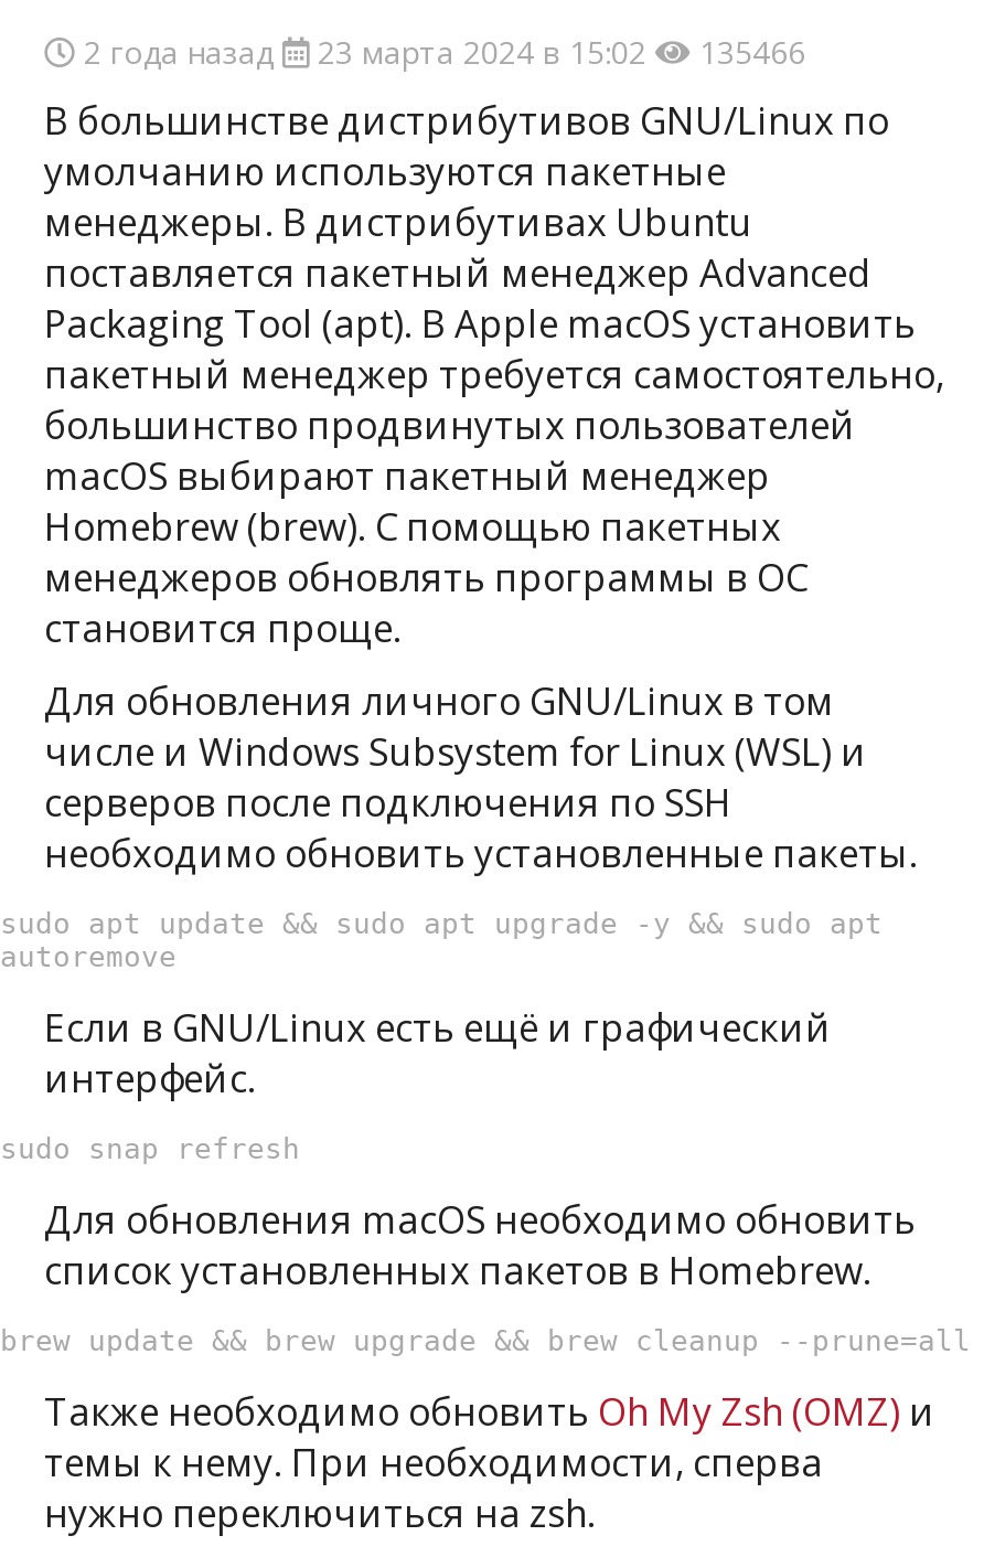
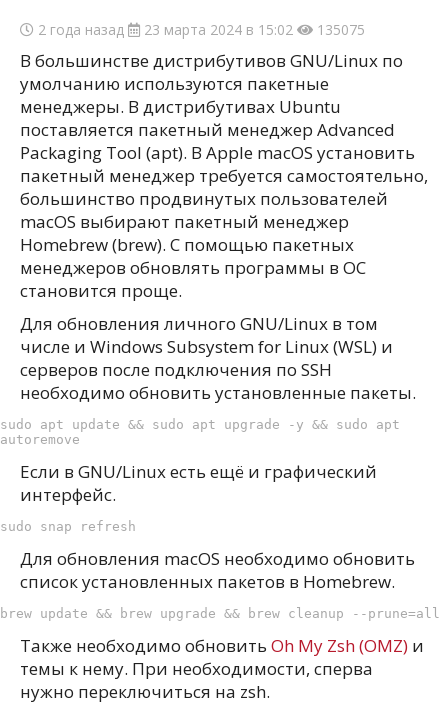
[691,31,805,73] 135466 -> [313,20,365,39] 135075

